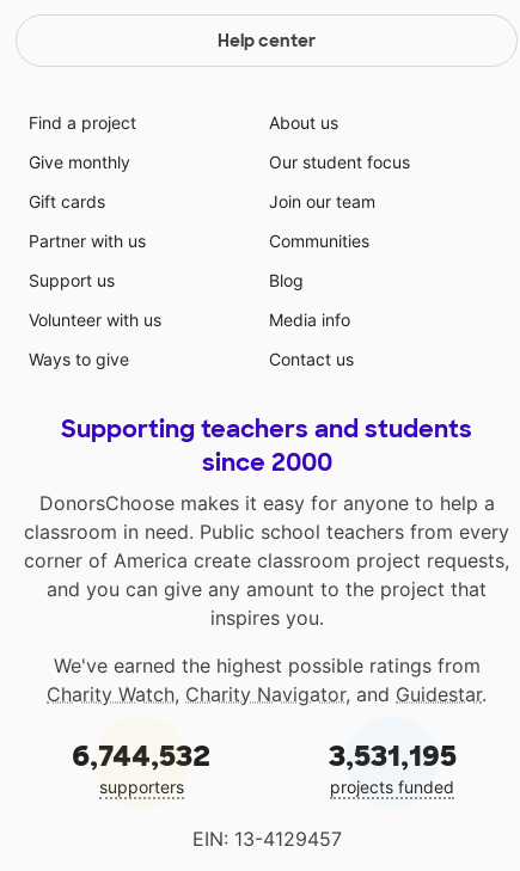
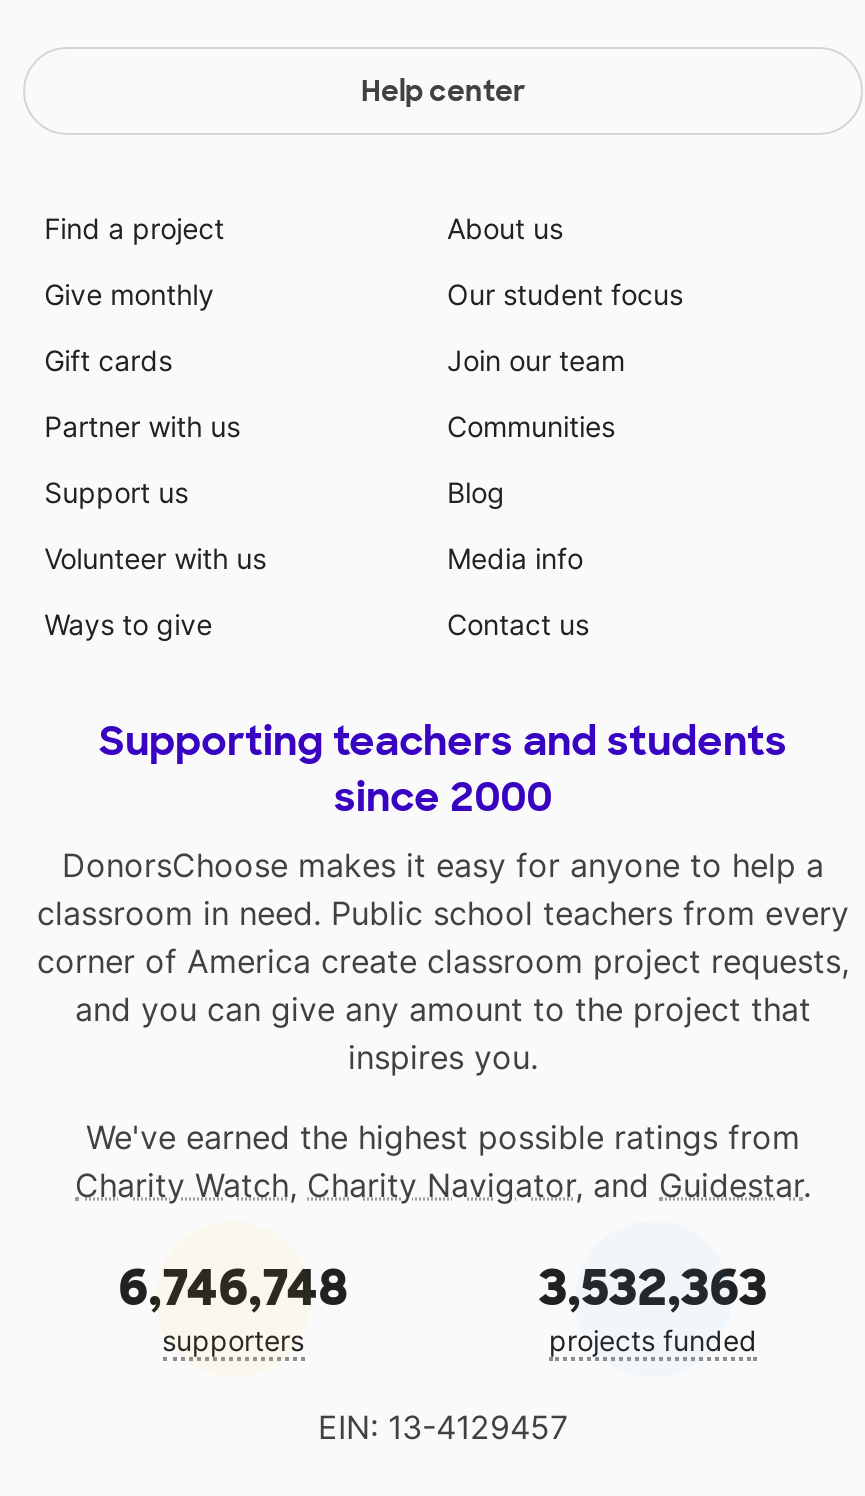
[72,737,210,774] 6,744,532 -> [118,1256,348,1318] 6,746,748
[328,737,456,774] 3,531,195 -> [539,1256,767,1318] 3,532,363

